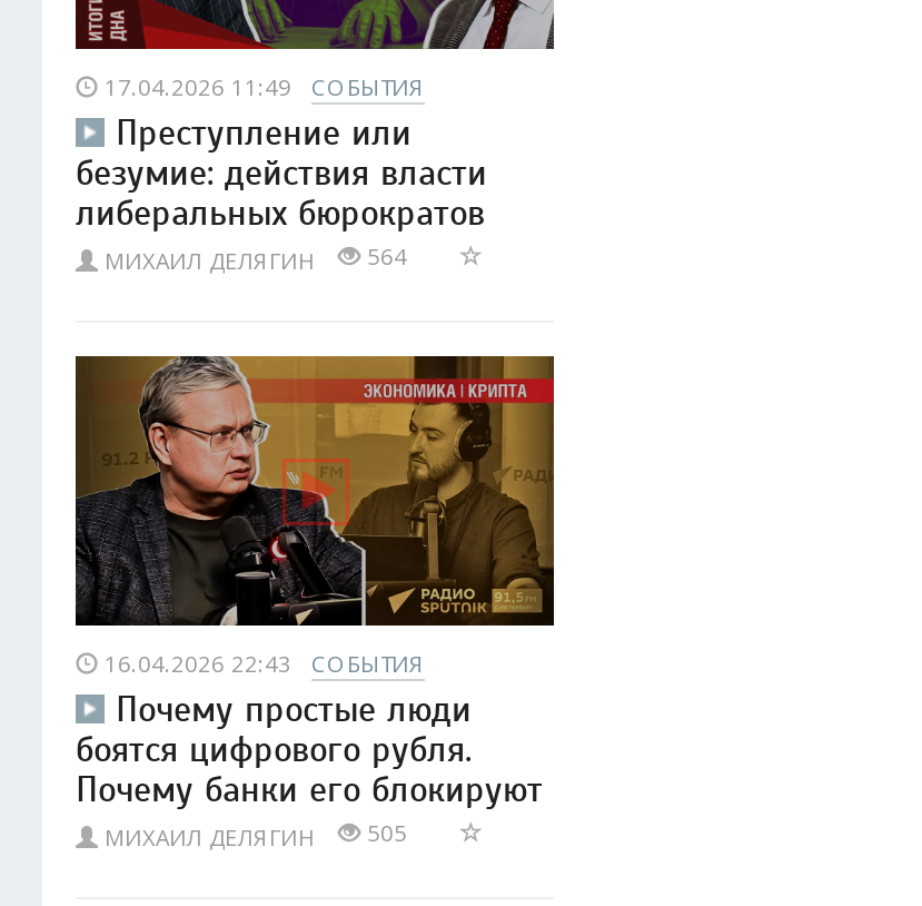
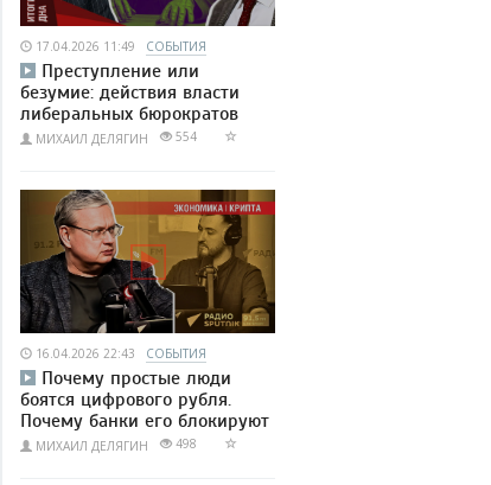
[105,241,420,276] МИХАИЛ ДЕЛЯГИН 564 -> [36,128,204,147] МИХАИЛ ДЕЛЯГИН 554
[105,817,420,852] МИХАИЛ ДЕЛЯГИН 505 -> [36,435,204,454] МИХАИЛ ДЕЛЯГИН 498

